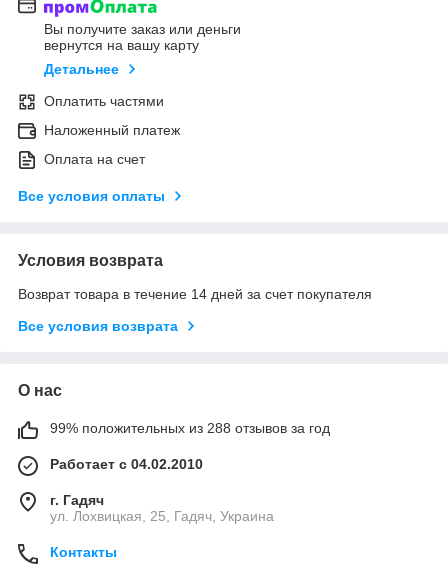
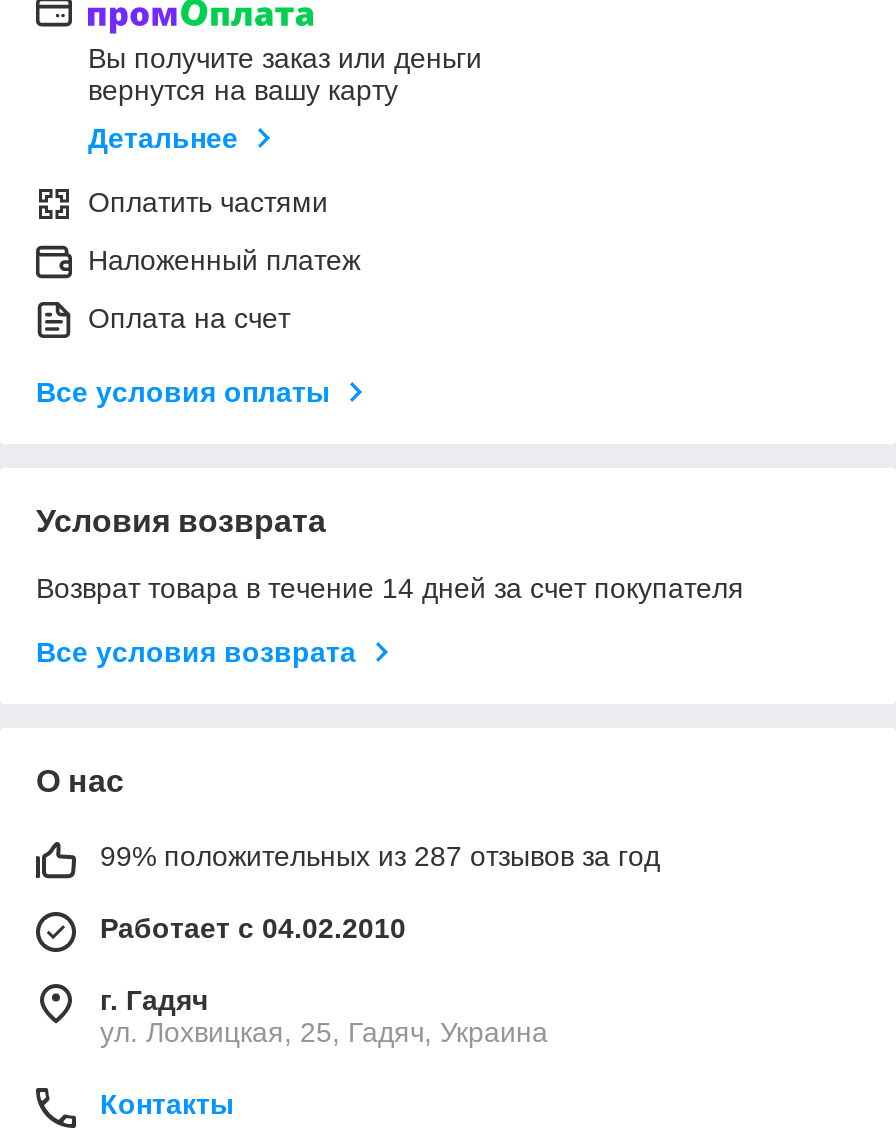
[50,420,330,436] 99% положительных из 288 отзывов за год -> [100,840,660,872] 99% положительных из 287 отзывов за год

